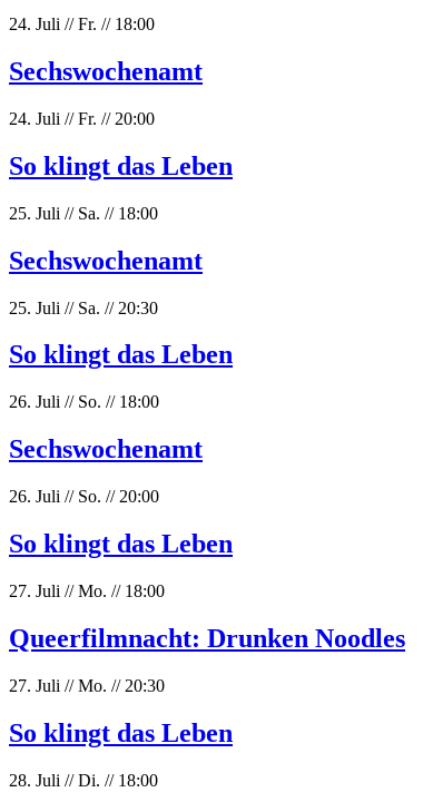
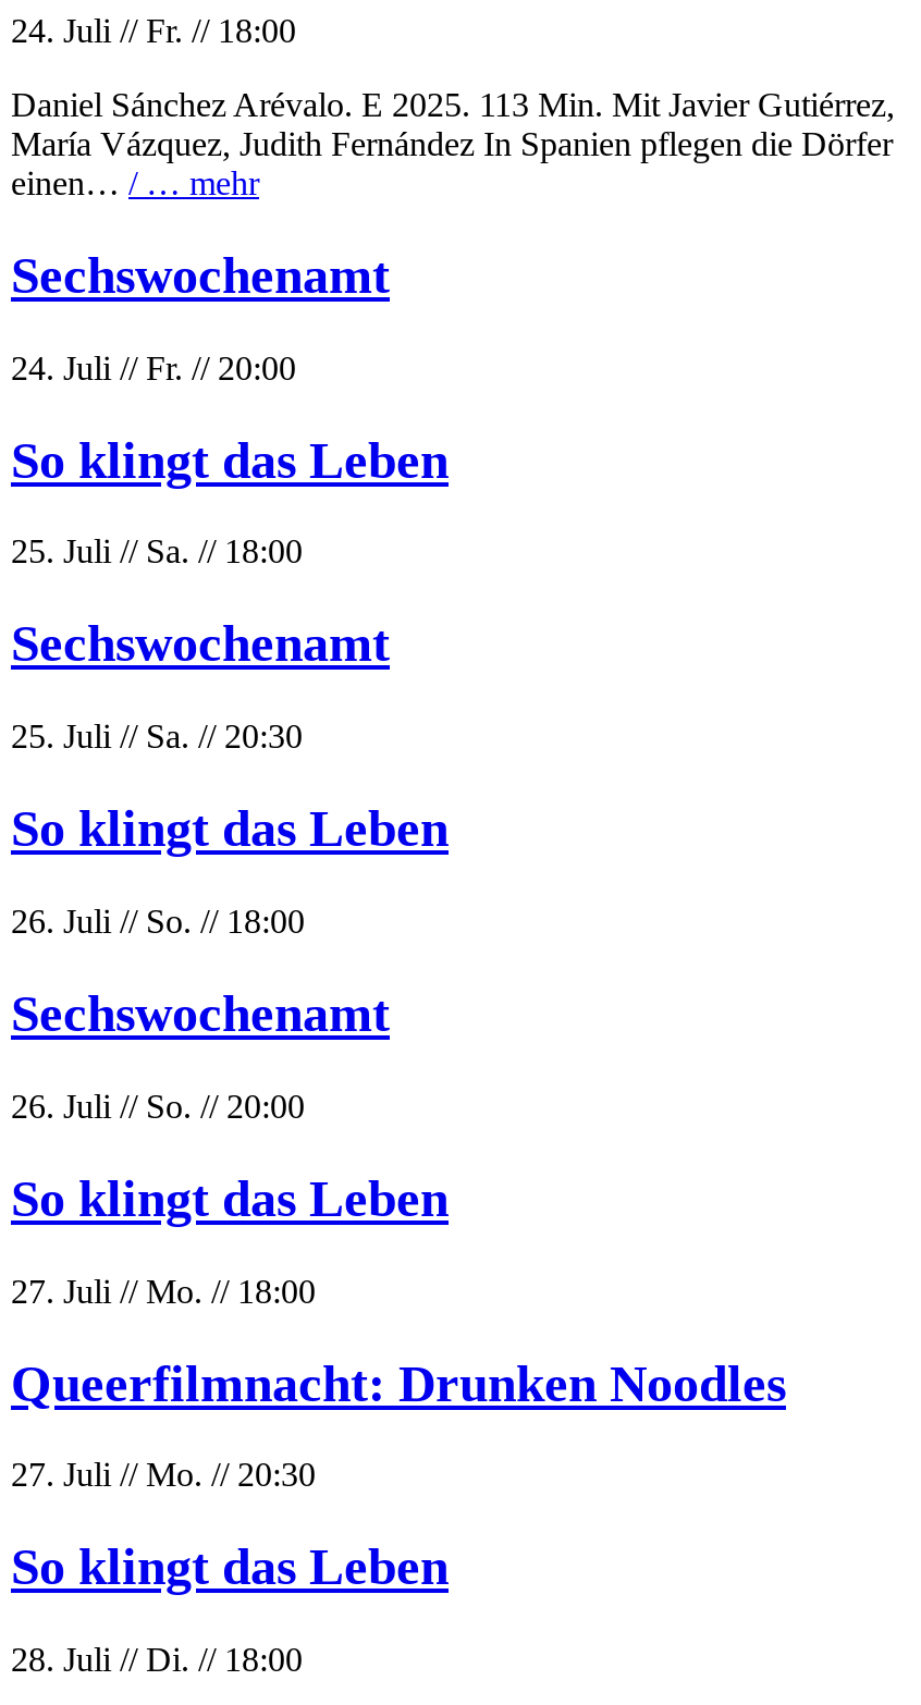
none -> [11,85,895,201] Daniel Sánchez Arévalo. E 2025. 113 Min. Mit Javier Gutiérrez, | María Vázquez, Judith Fernández In Spanien pflegen die Dörfer | einen… / … mehr

